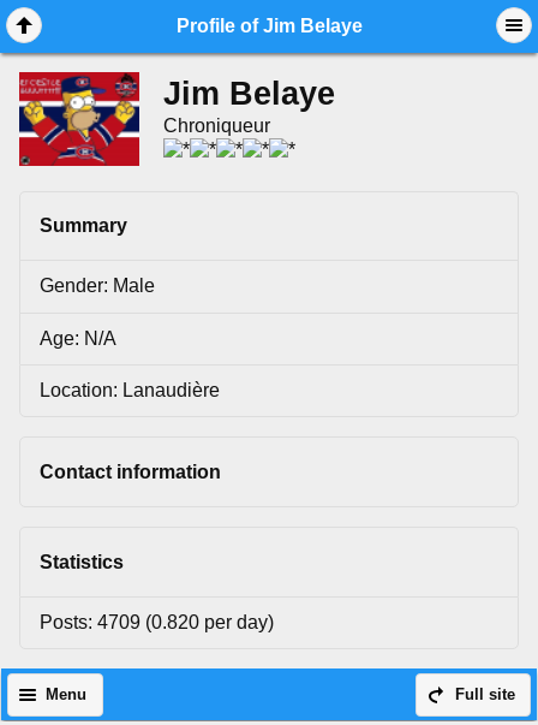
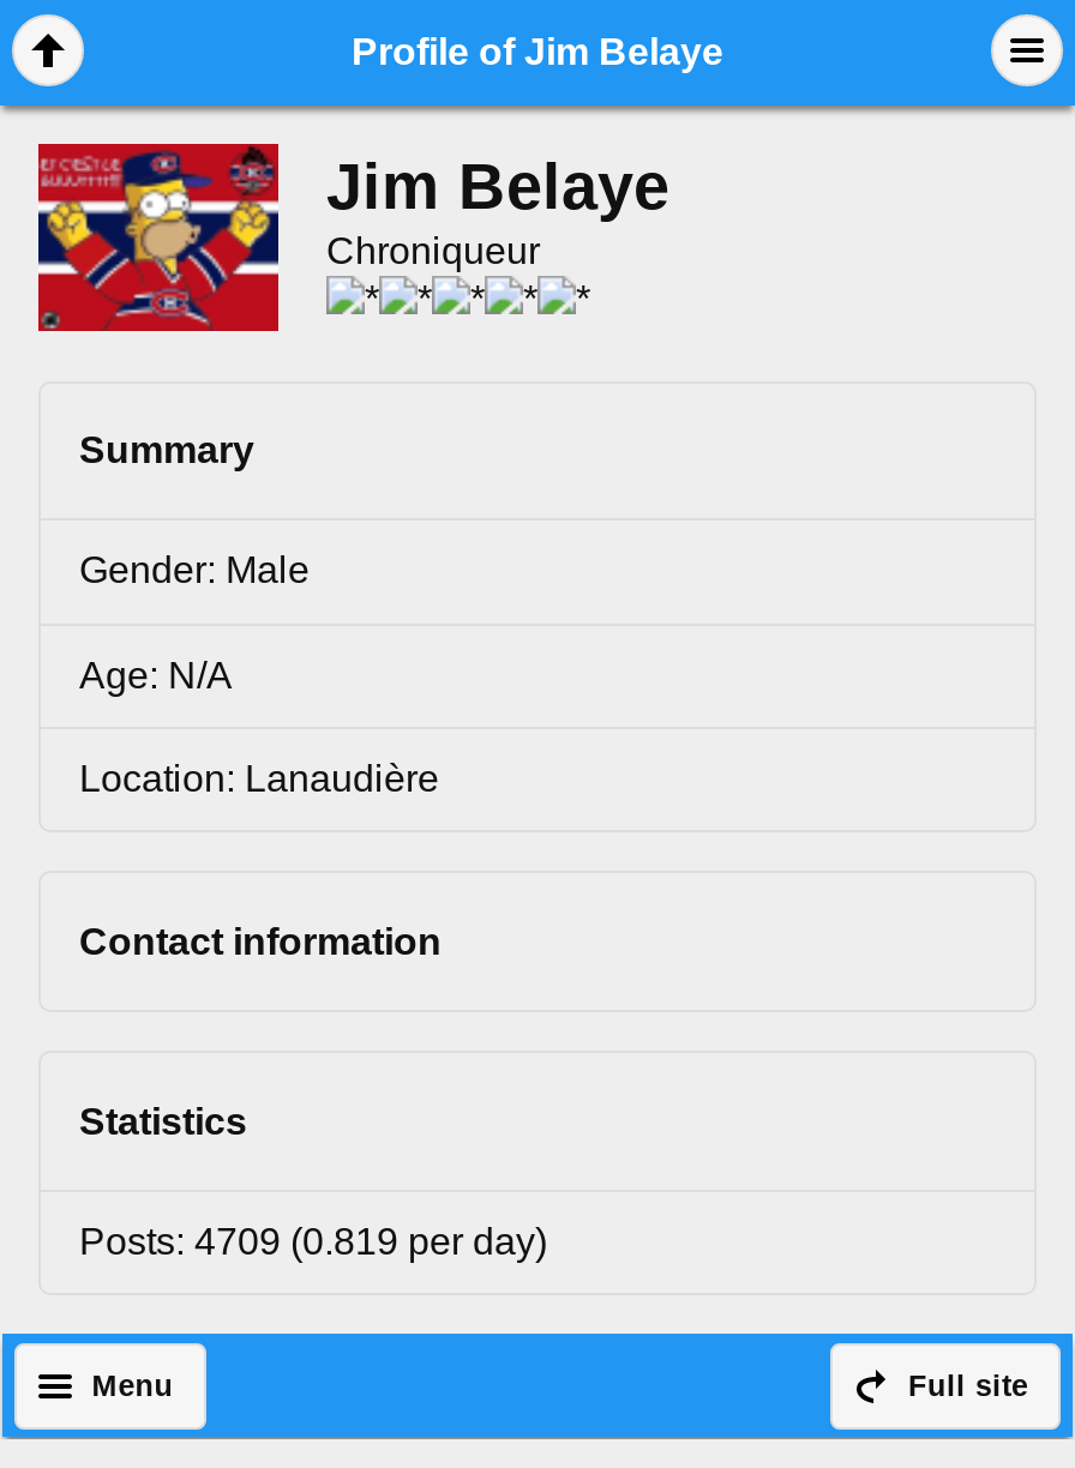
[40,612,274,633] Posts: 4709 (0.820 per day) -> [79,1221,547,1262] Posts: 4709 (0.819 per day)

